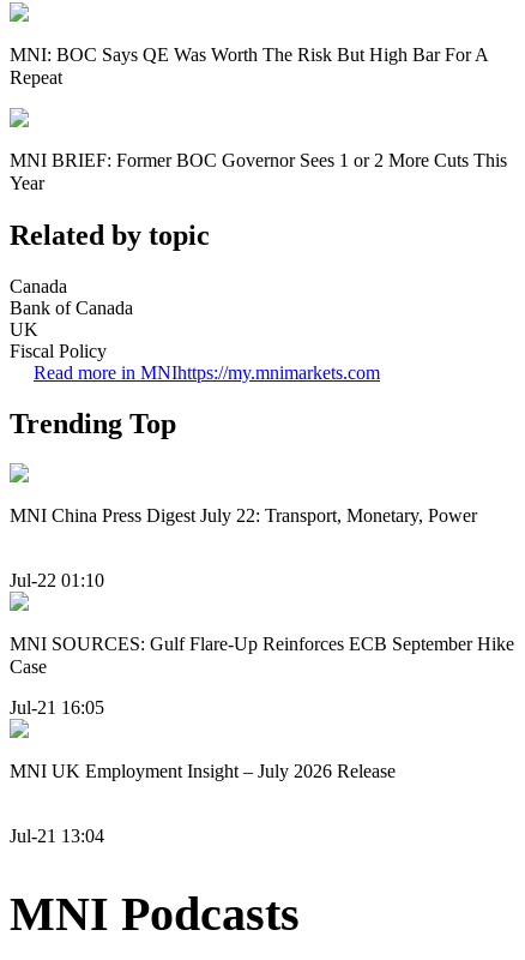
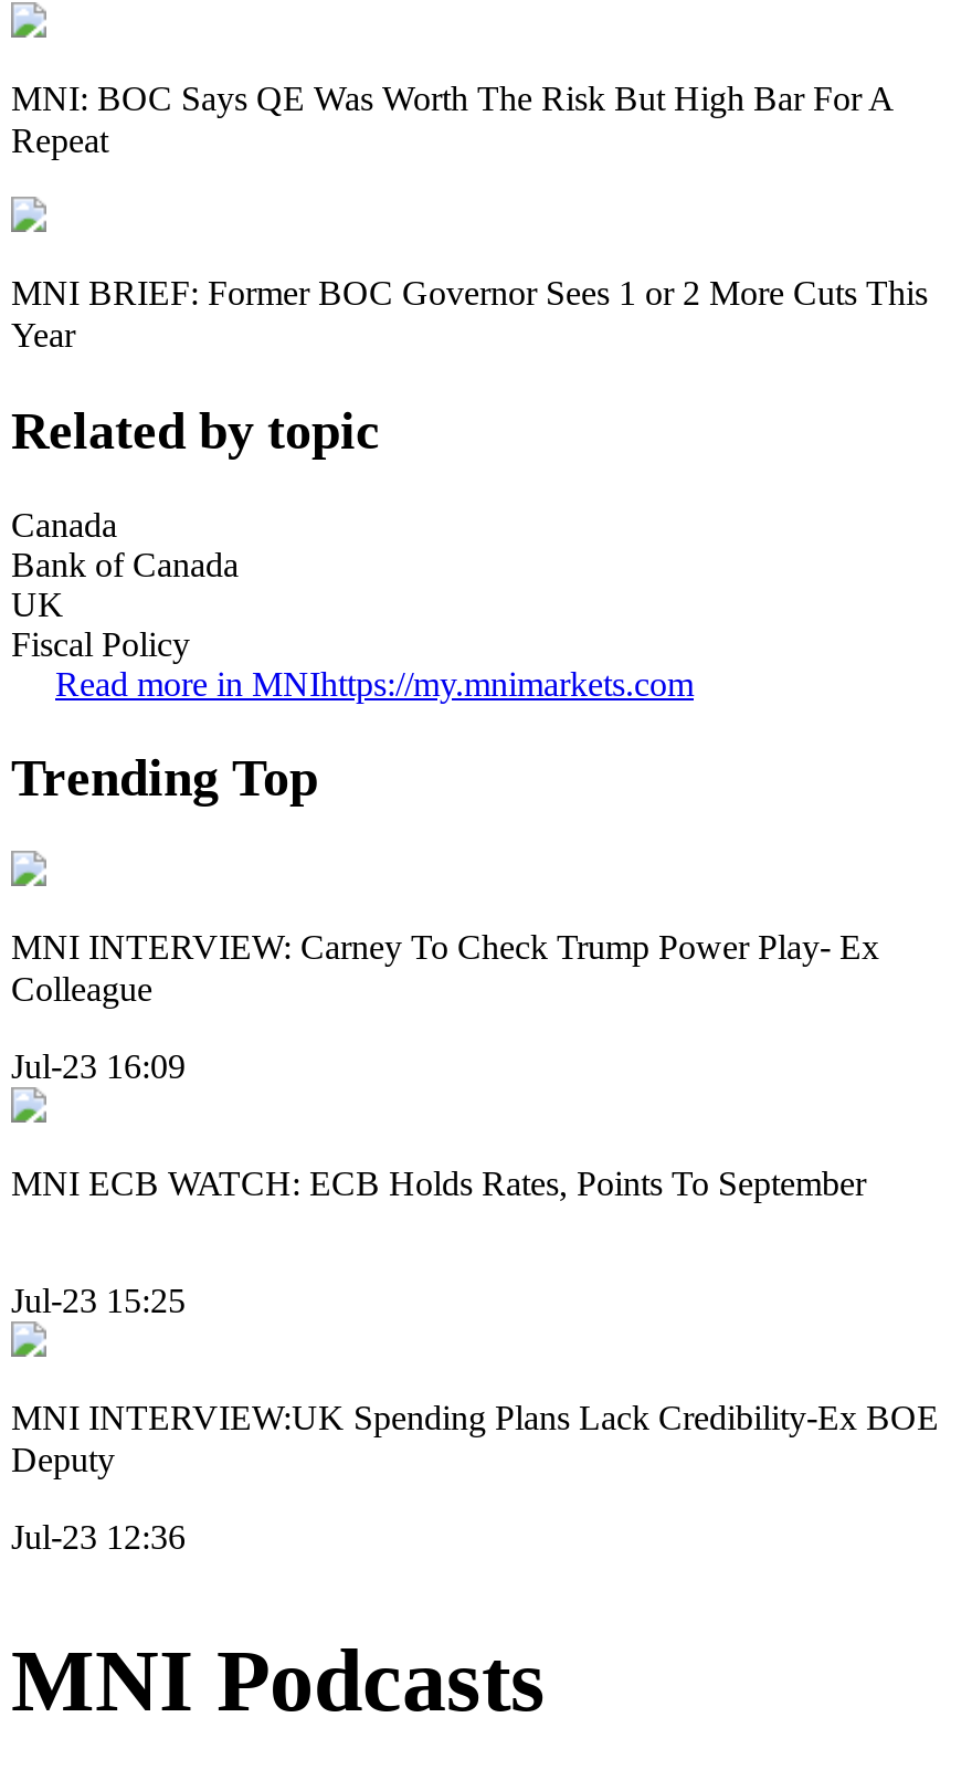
[10,506,477,526] MNI China Press Digest July 22: Transport, Monetary, Power -> [11,929,879,1009] MNI INTERVIEW: Carney To Check Trump Power Play- Ex | Colleague
[10,570,104,590] Jul-22 01:10 -> [11,1047,186,1085] Jul-23 16:09
[10,633,514,677] MNI SOURCES: Gulf Flare-Up Reinforces ECB September Hike | Case -> [11,1164,866,1202] MNI ECB WATCH: ECB Holds Rates, Points To September
[10,697,104,718] Jul-21 16:05 -> [11,1282,186,1320] Jul-23 15:25
[10,761,396,781] MNI UK Employment Insight – July 2026 Release -> [11,1399,939,1479] MNI INTERVIEW:UK Spending Plans Lack Credibility-Ex BOE | Deputy
[10,825,104,846] Jul-21 13:04 -> [11,1517,186,1555] Jul-23 12:36

